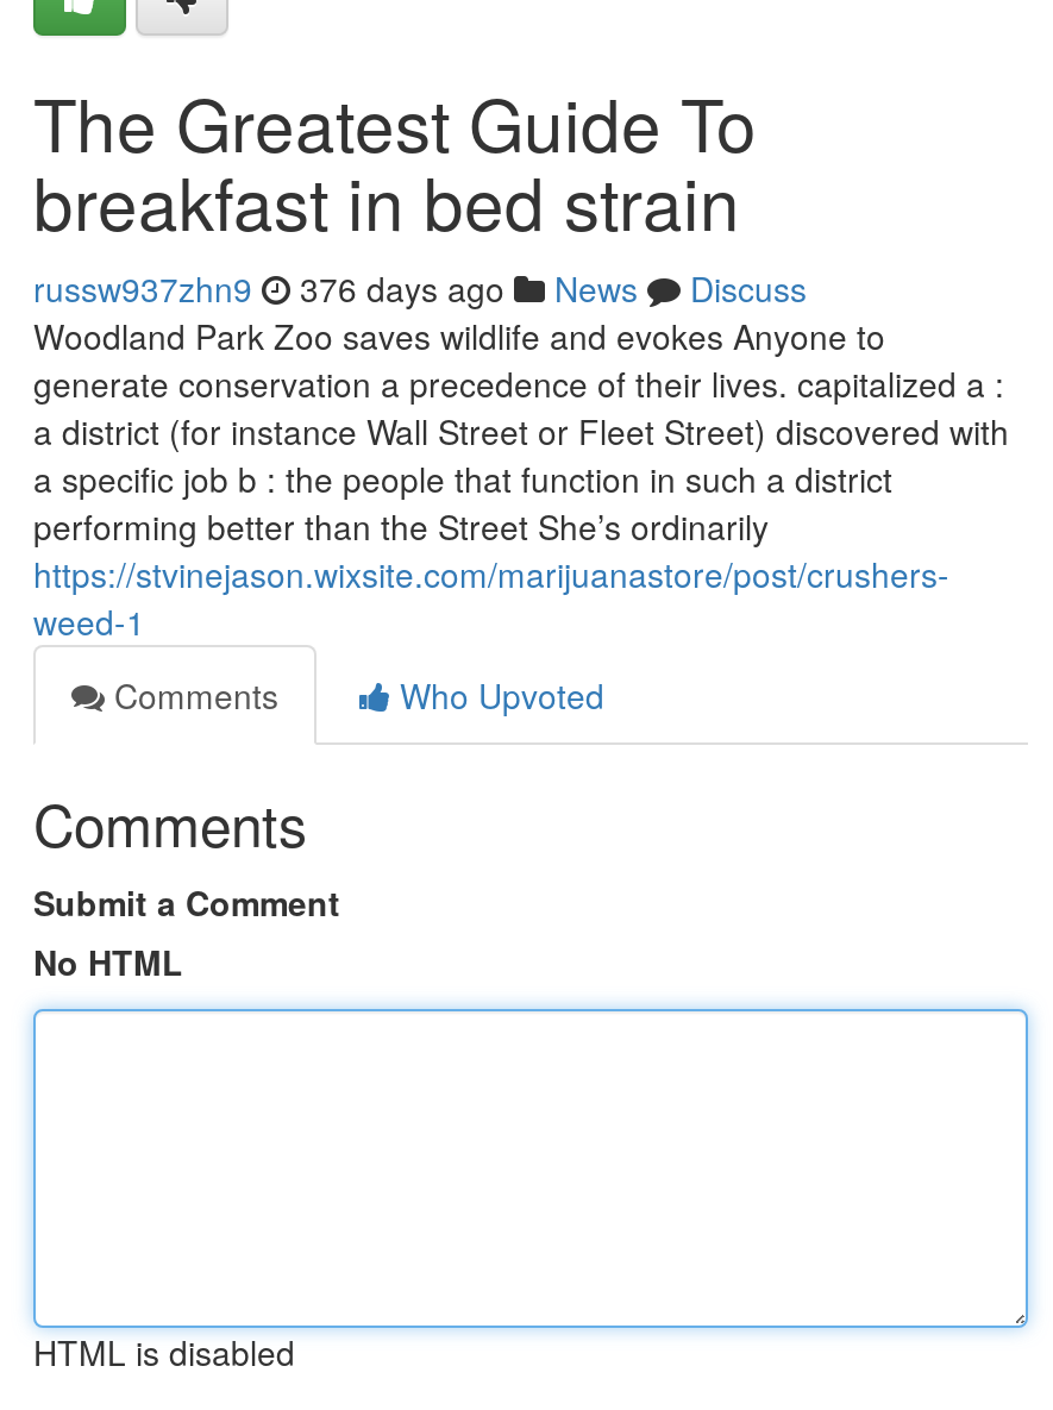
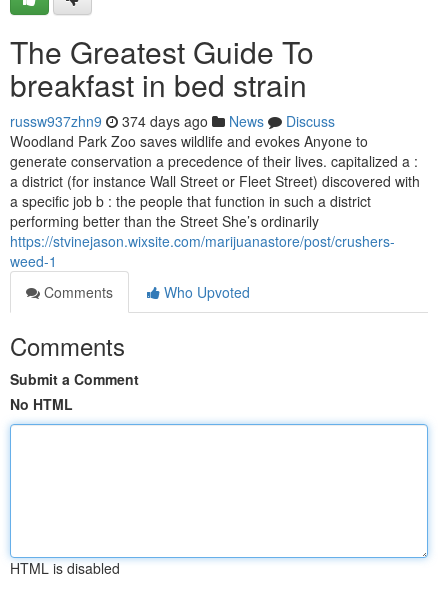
[33,264,807,312] russw937zhn9 376 days ago News Discuss -> [10,111,335,131] russw937zhn9 374 days ago News Discuss

